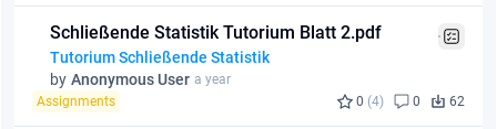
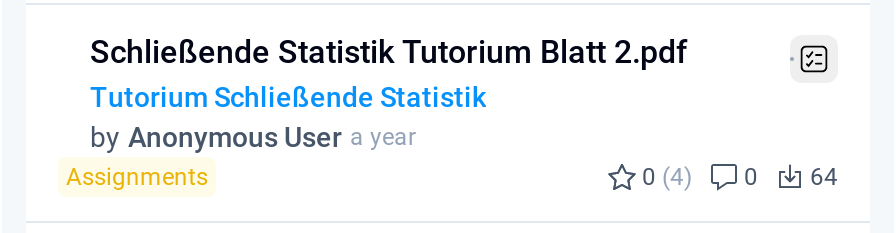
[356,94,465,109] 0 (4) 0 62 -> [642,163,838,191] 0 (4) 0 64

